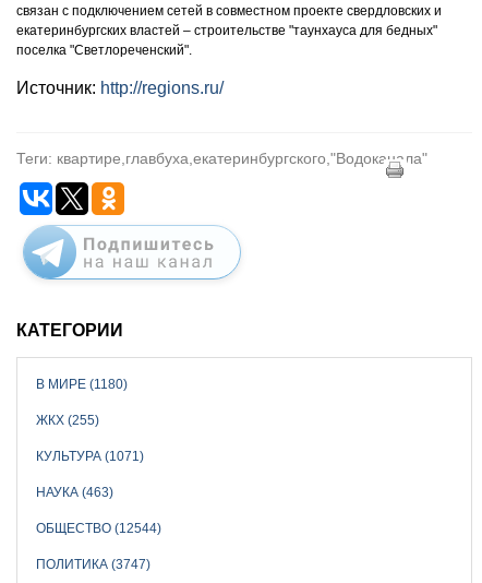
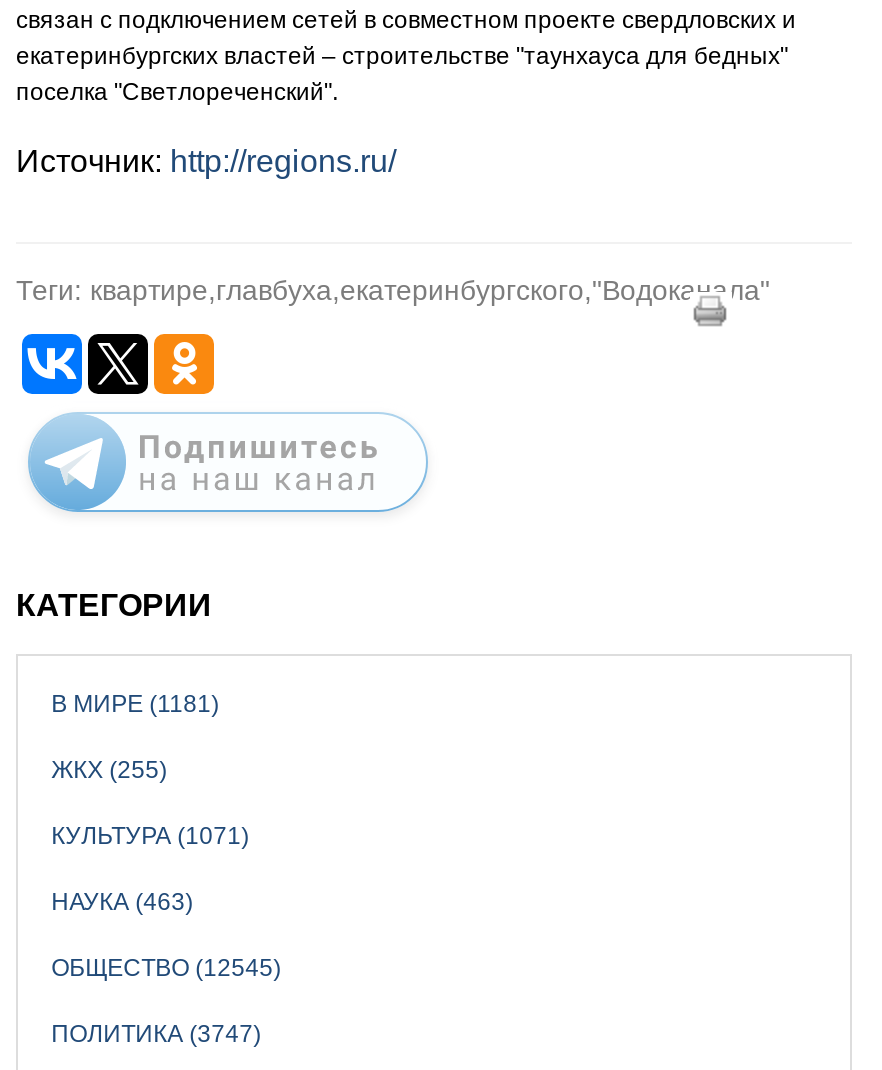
[36,376,127,391] В МИРЕ (1180) -> [51,689,219,717] В МИРЕ (1181)
[36,520,161,536] ОБЩЕСТВО (12544) -> [51,953,281,981] ОБЩЕСТВО (12545)

